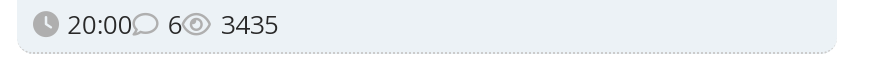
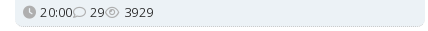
[167,6,279,42] 6 | 3435 -> [90,3,153,21] 29 | 3929

